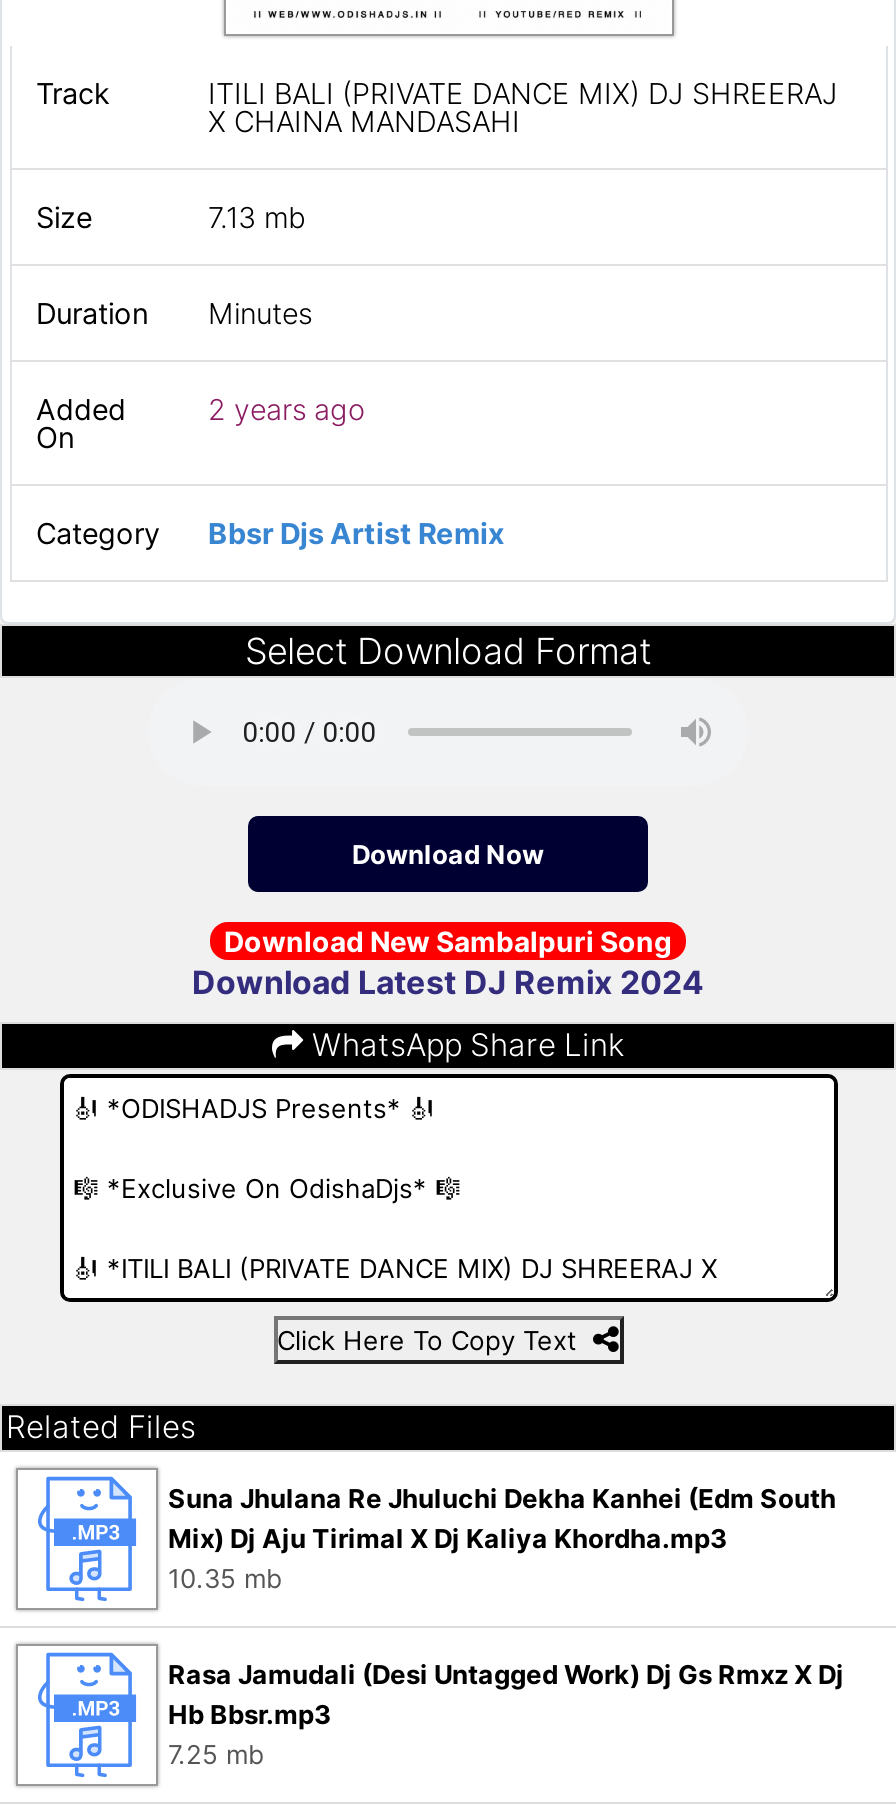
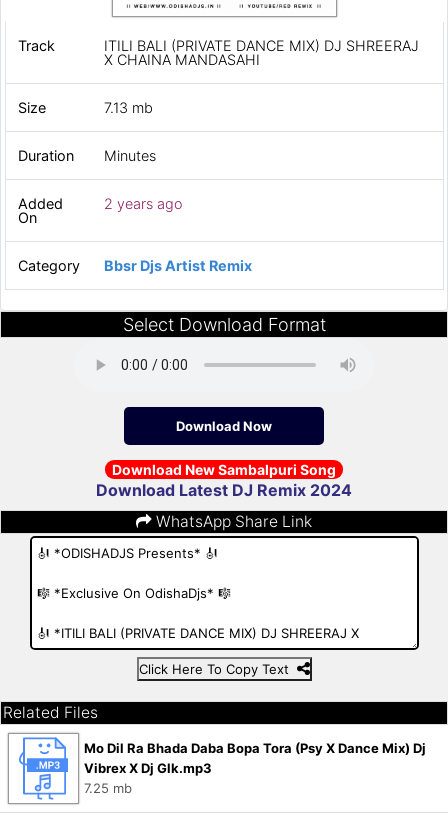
[168,1482,844,1730] Suna Jhulana Re Jhuluchi Dekha Kanhei (Edm South | Mix) Dj Aju Tirimal X Dj Kaliya Khordha.mp3 | 10.35 mb | Rasa Jamudali (Desi Untagged Work) Dj Gs Rmxz X Dj | Hb Bbsr.mp3 -> [84,740,426,776] Mo Dil Ra Bhada Daba Bopa Tora (Psy X Dance Mix) Dj | Vibrex X Dj Glk.mp3

